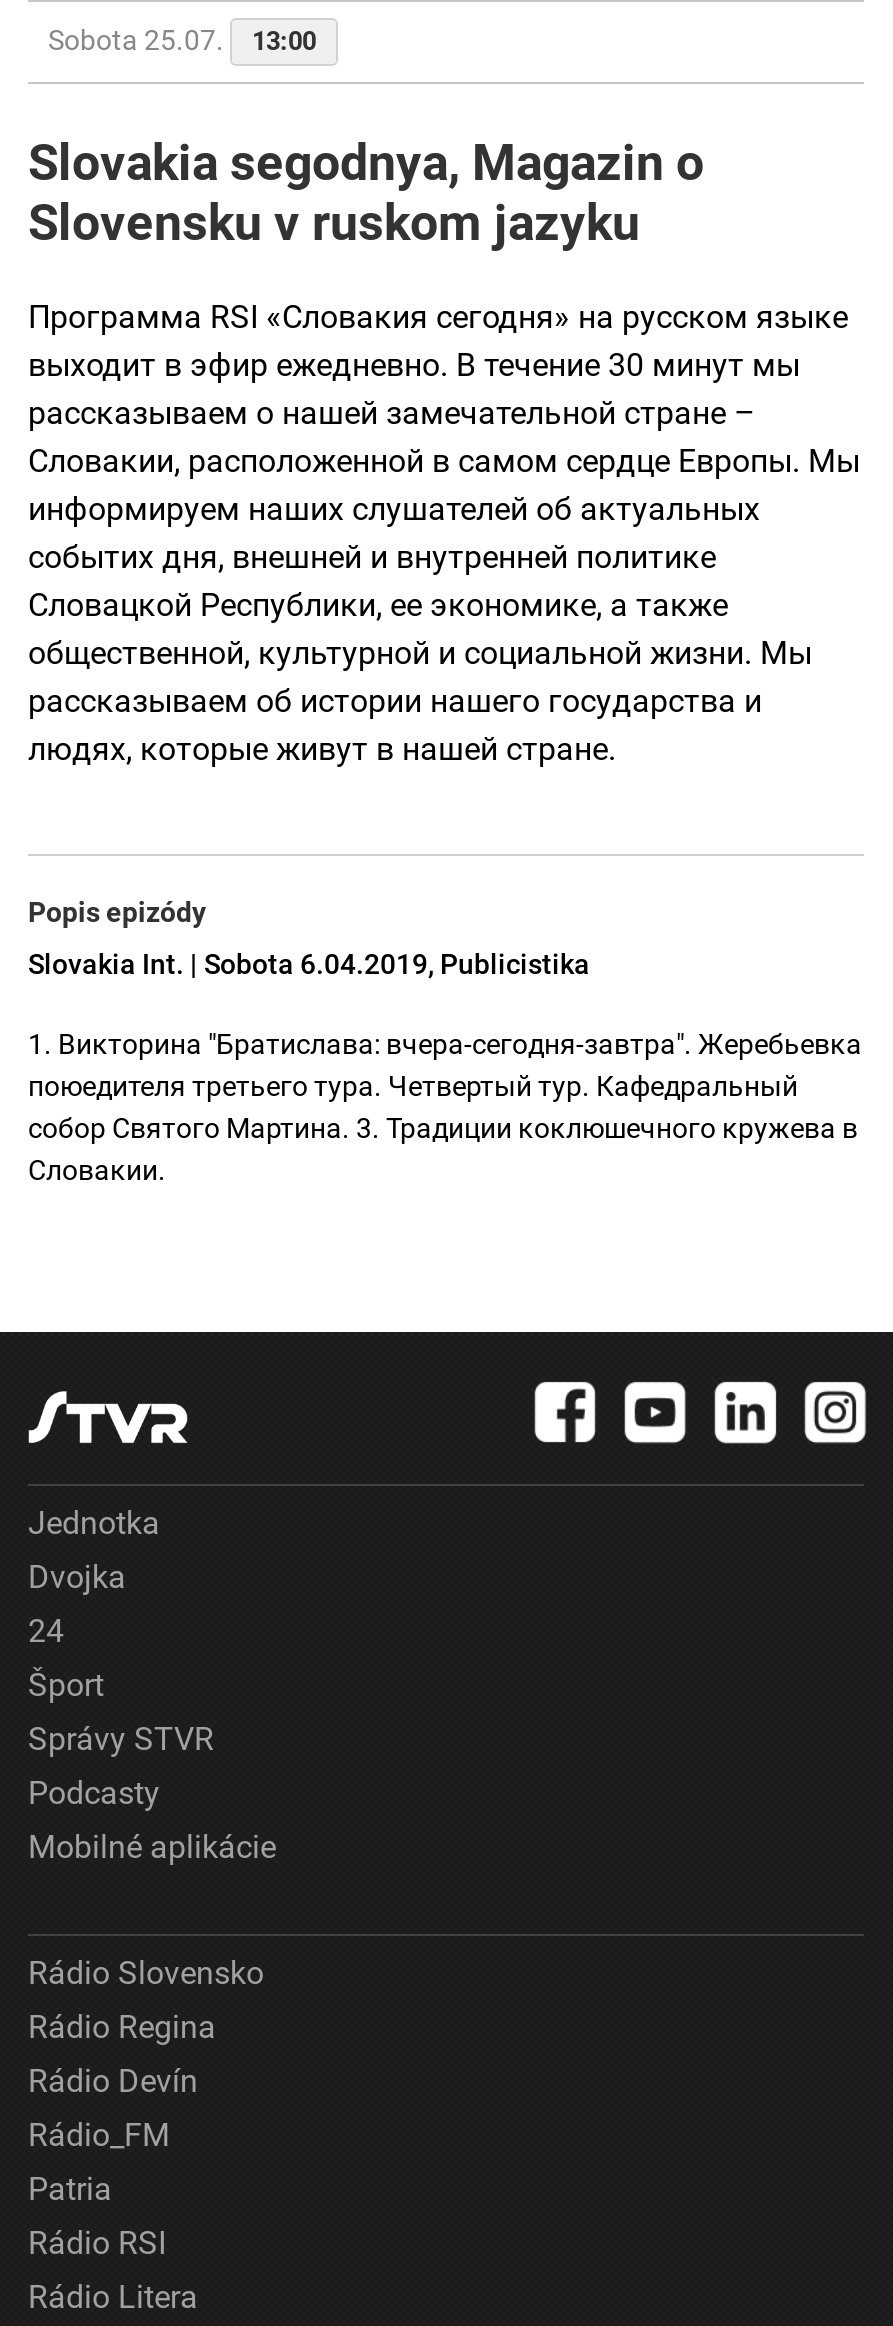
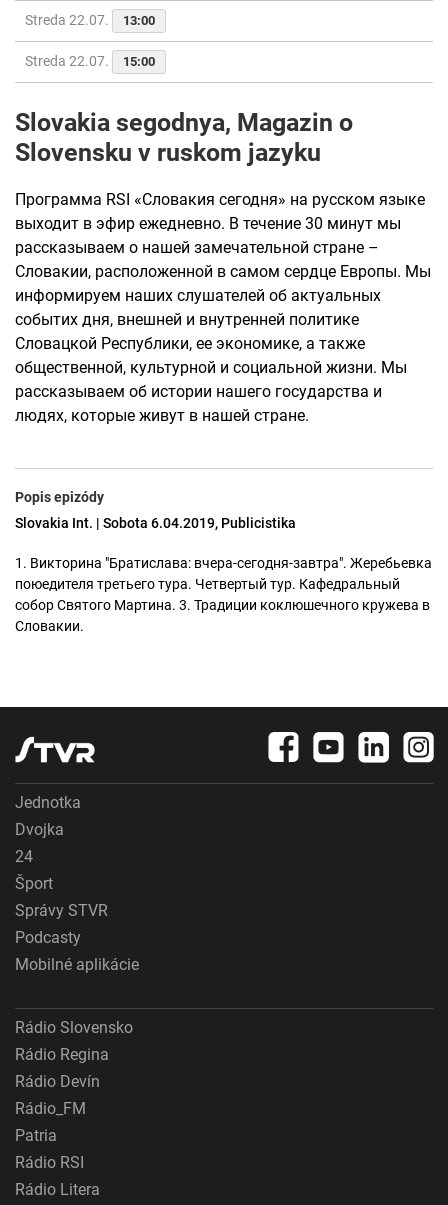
[48,25,316,57] Sobota 25.07. 13:00 -> [25,12,155,28] Streda 22.07. 13:00
none -> [25,53,155,69] Streda 22.07. | 15:00

